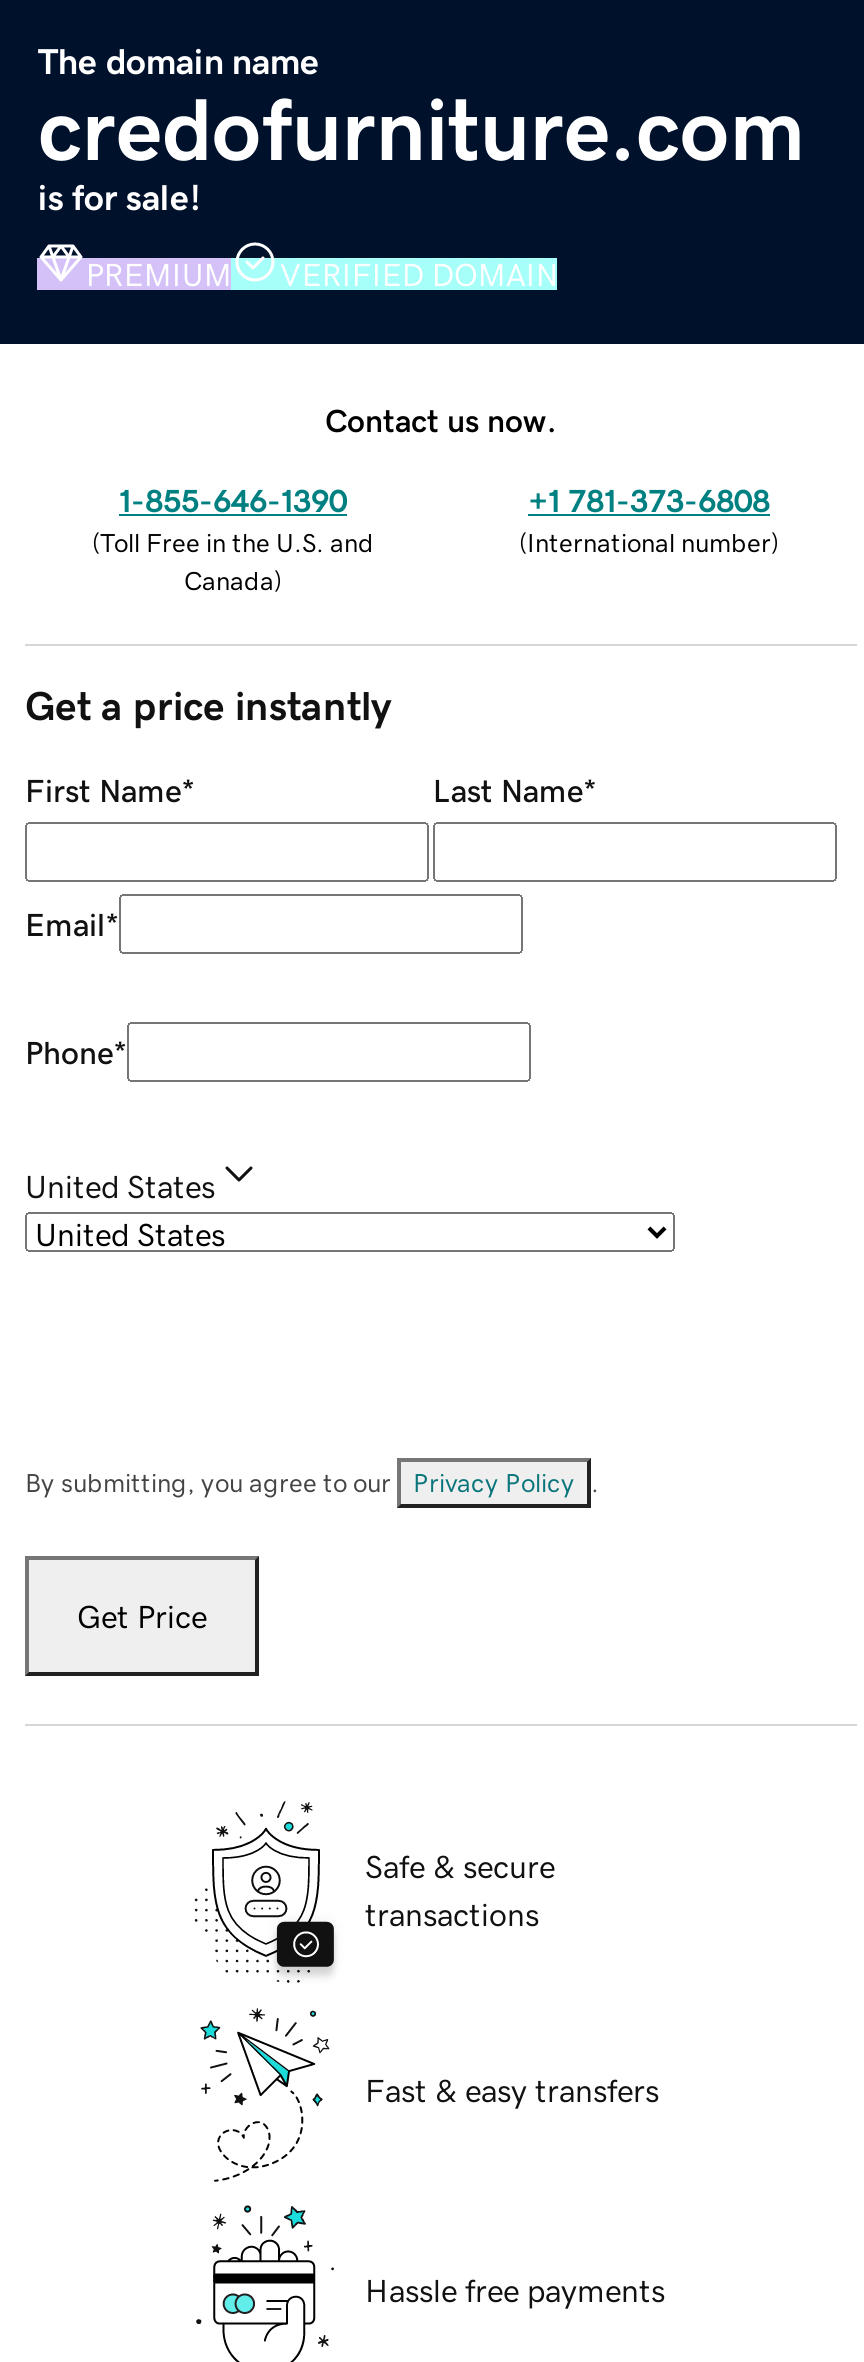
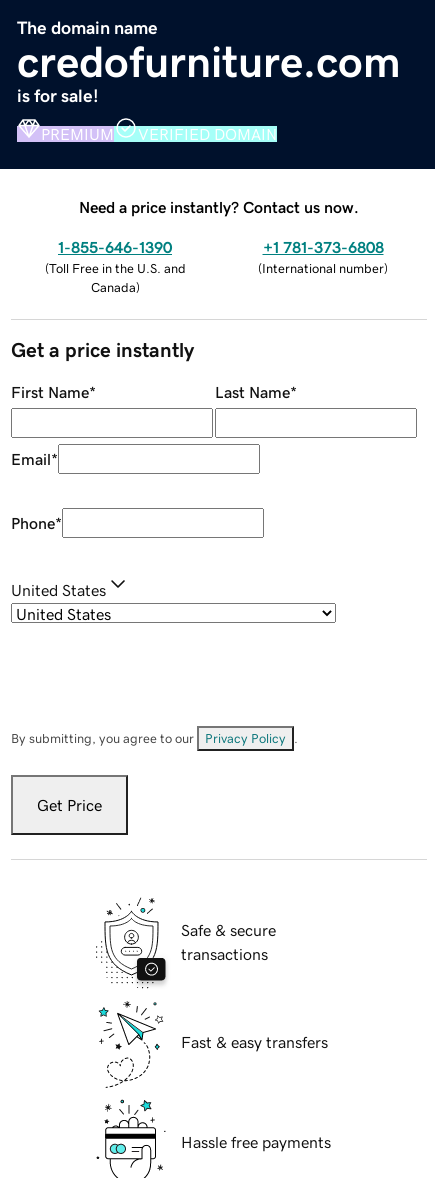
[325,403,557,435] Contact us now. -> [79,199,359,215] Need a price instantly? Contact us now.

